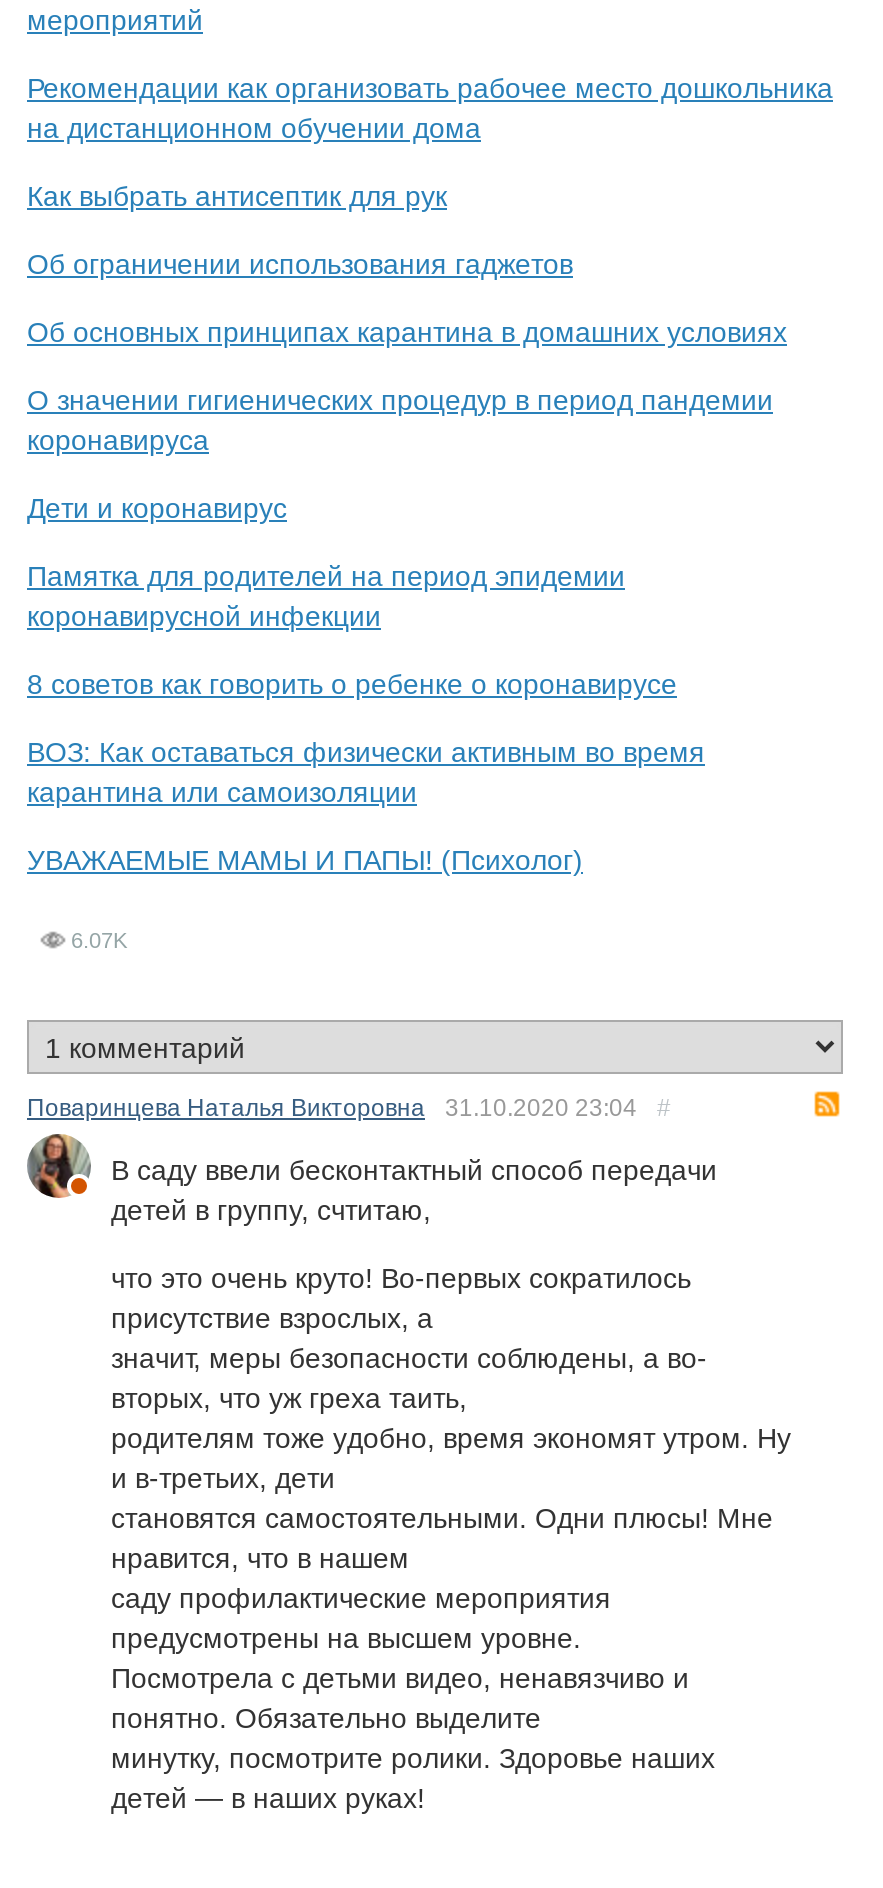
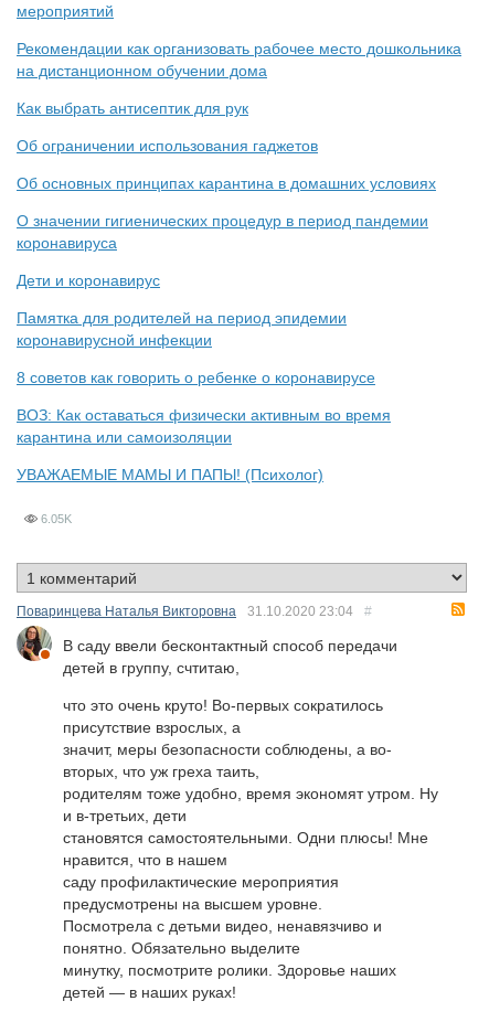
[71,928,127,952] 6.07K -> [41,512,72,525] 6.05K

